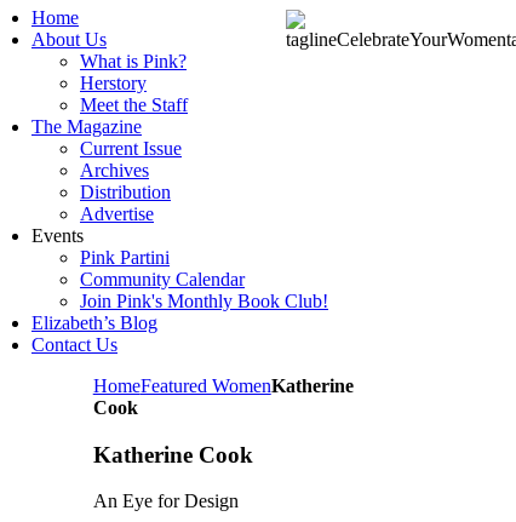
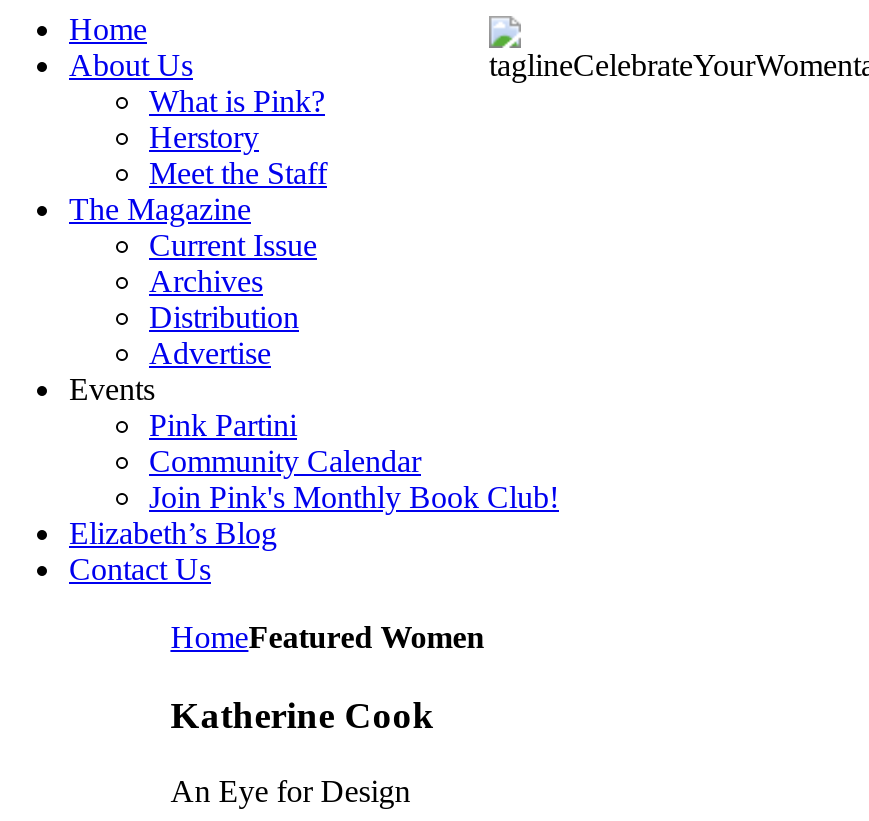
[93,375,353,418] HomeFeatured WomenKatherine | Cook -> [170,620,484,654] HomeFeatured Women

